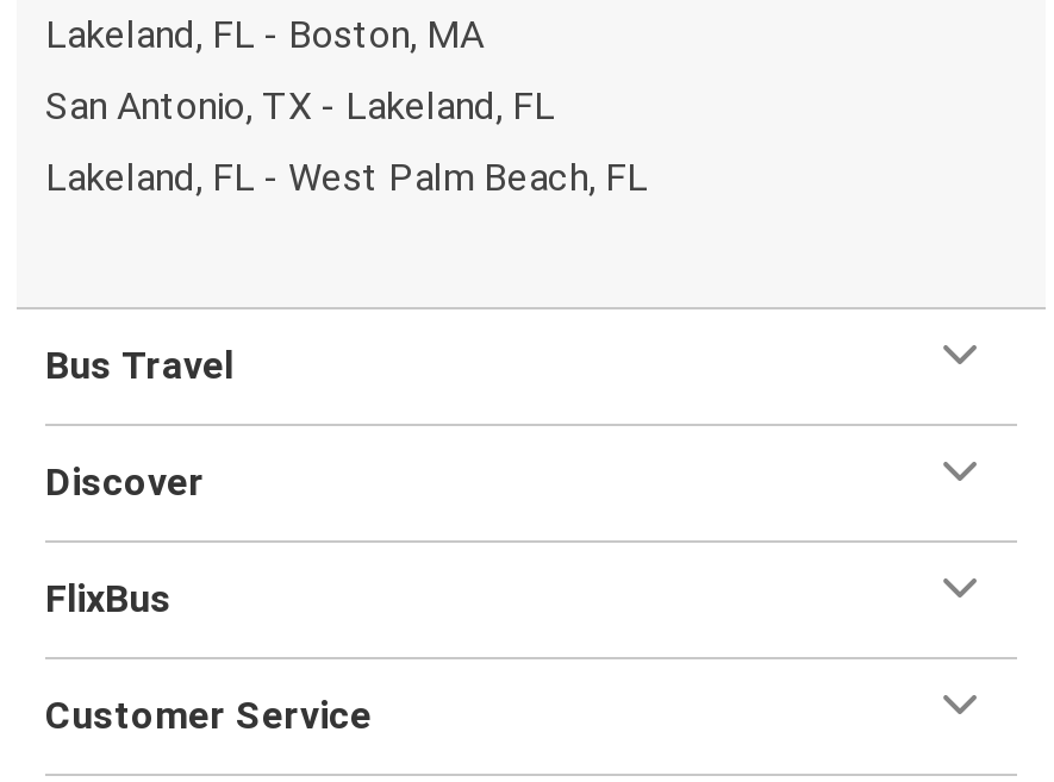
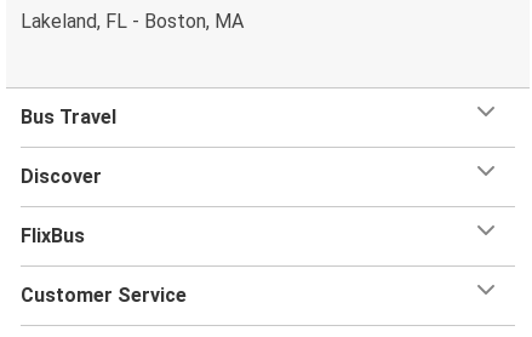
[45,82,648,199] San Antonio, TX - Lakeland, FL | Lakeland, FL - West Palm Beach, FL -> none

